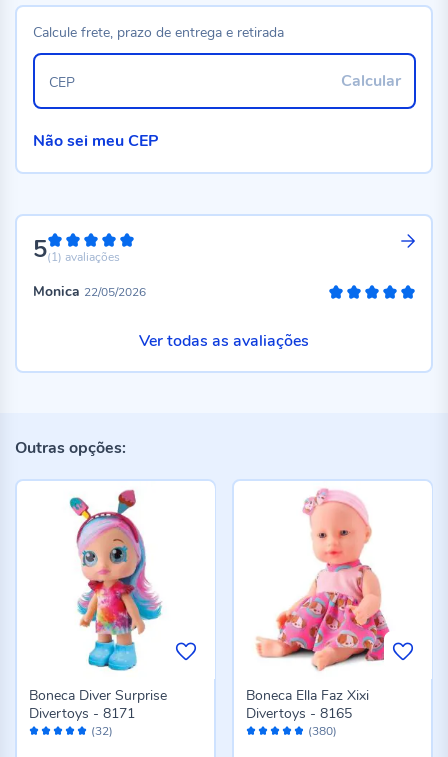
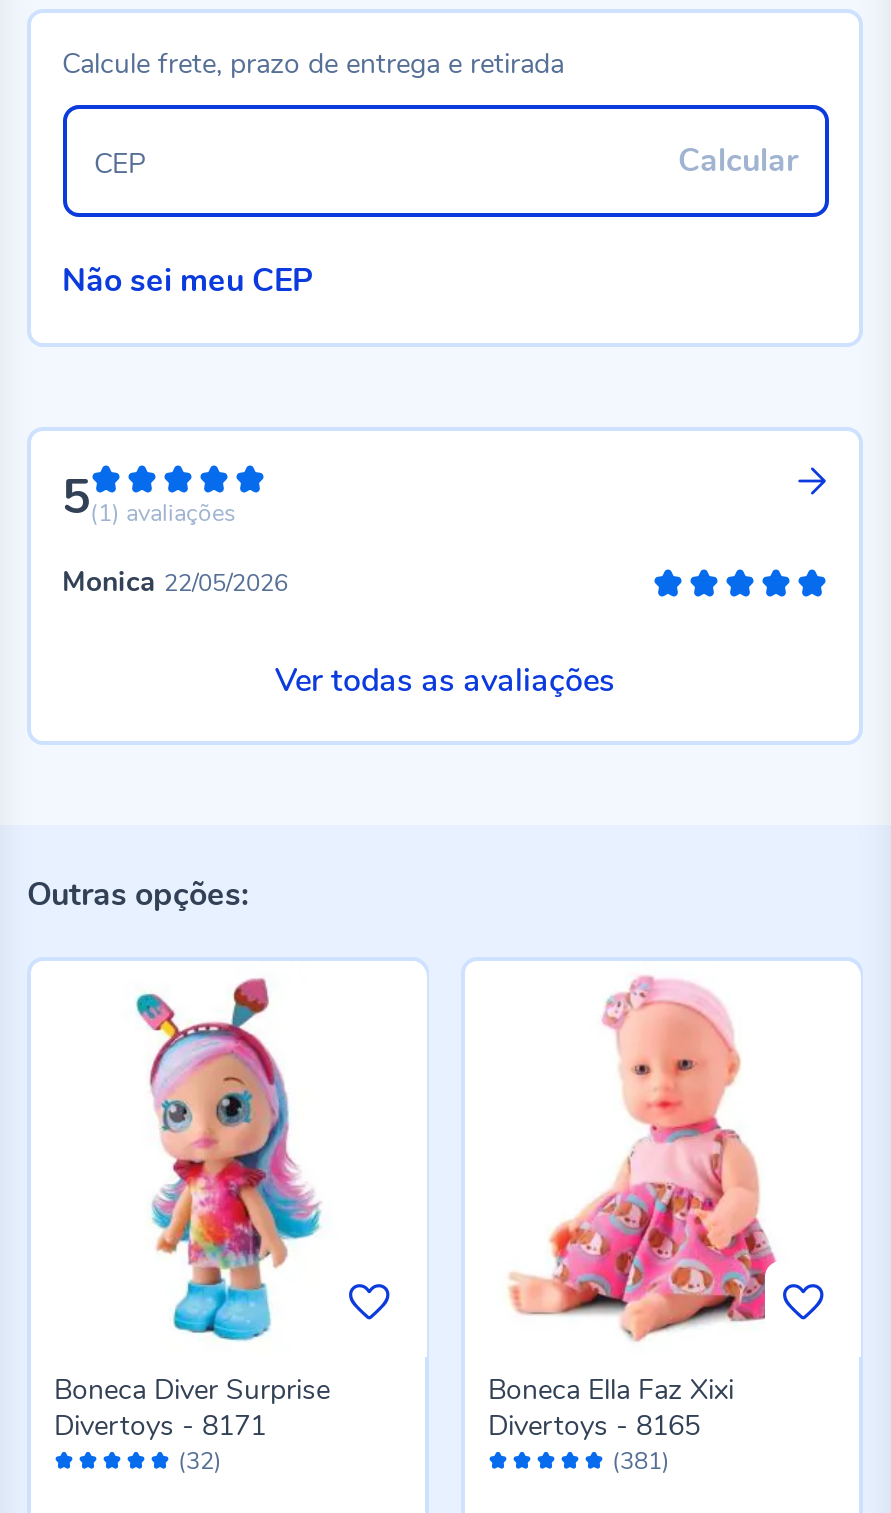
[307,722,336,738] (380) -> [612,1444,670,1476] (381)

